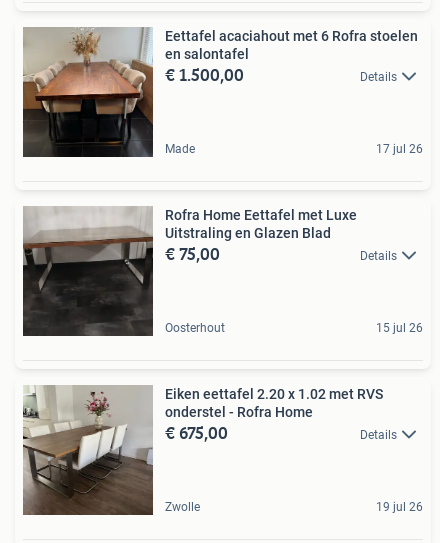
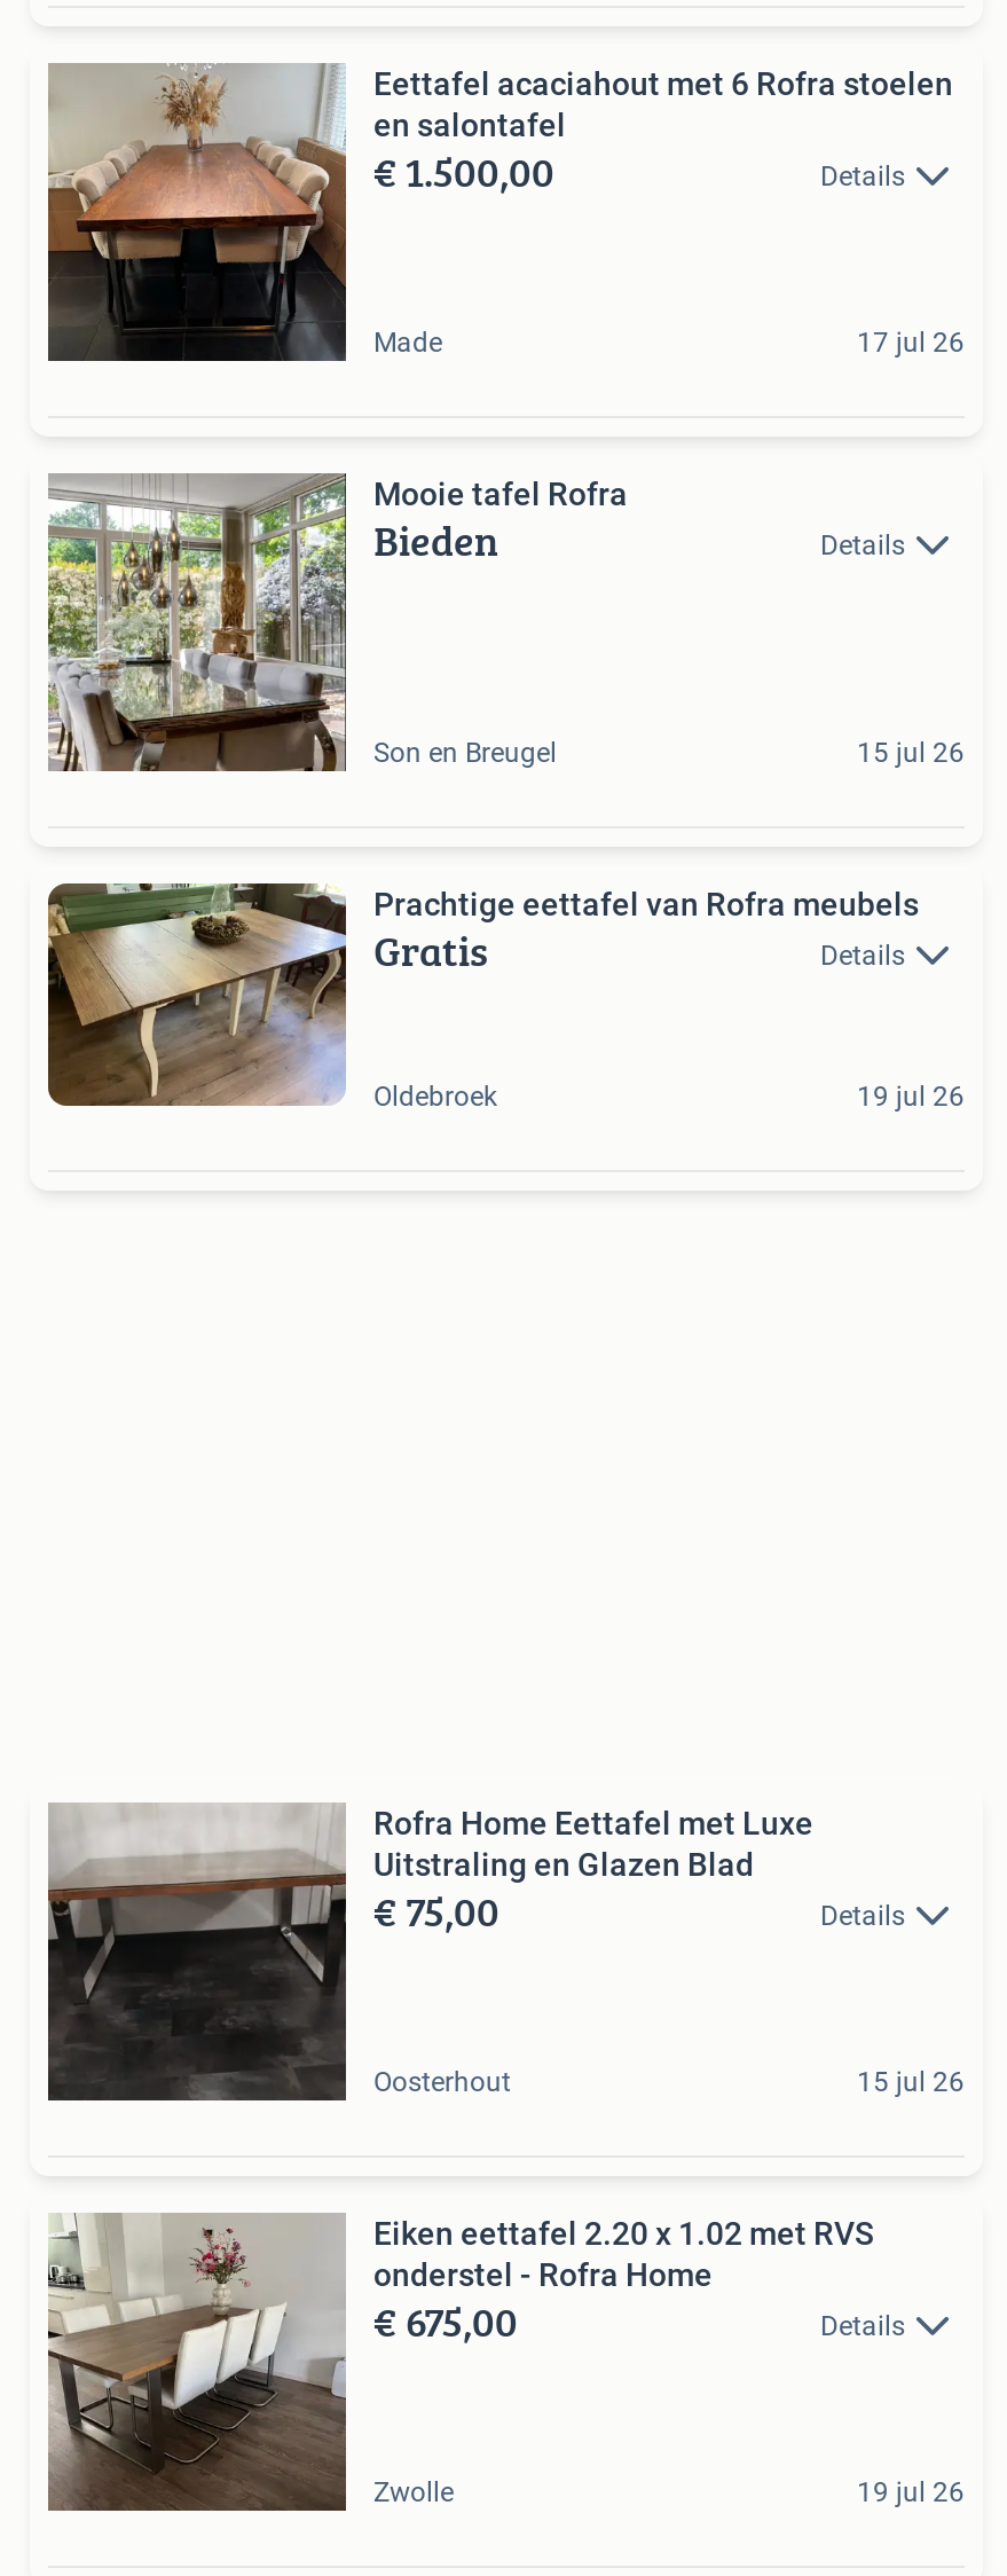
none -> [46,473,905,771] [image] | Mooie tafel Rofra | Bieden | Details
none -> [46,881,919,1108] [image] | Prachtige eettafel van Rofra meubels | Gratis | Details
none -> [373,736,965,768] Son en Breugel | 15 jul 26
none -> [373,1080,965,1112] Oldebroek | 19 jul 26

